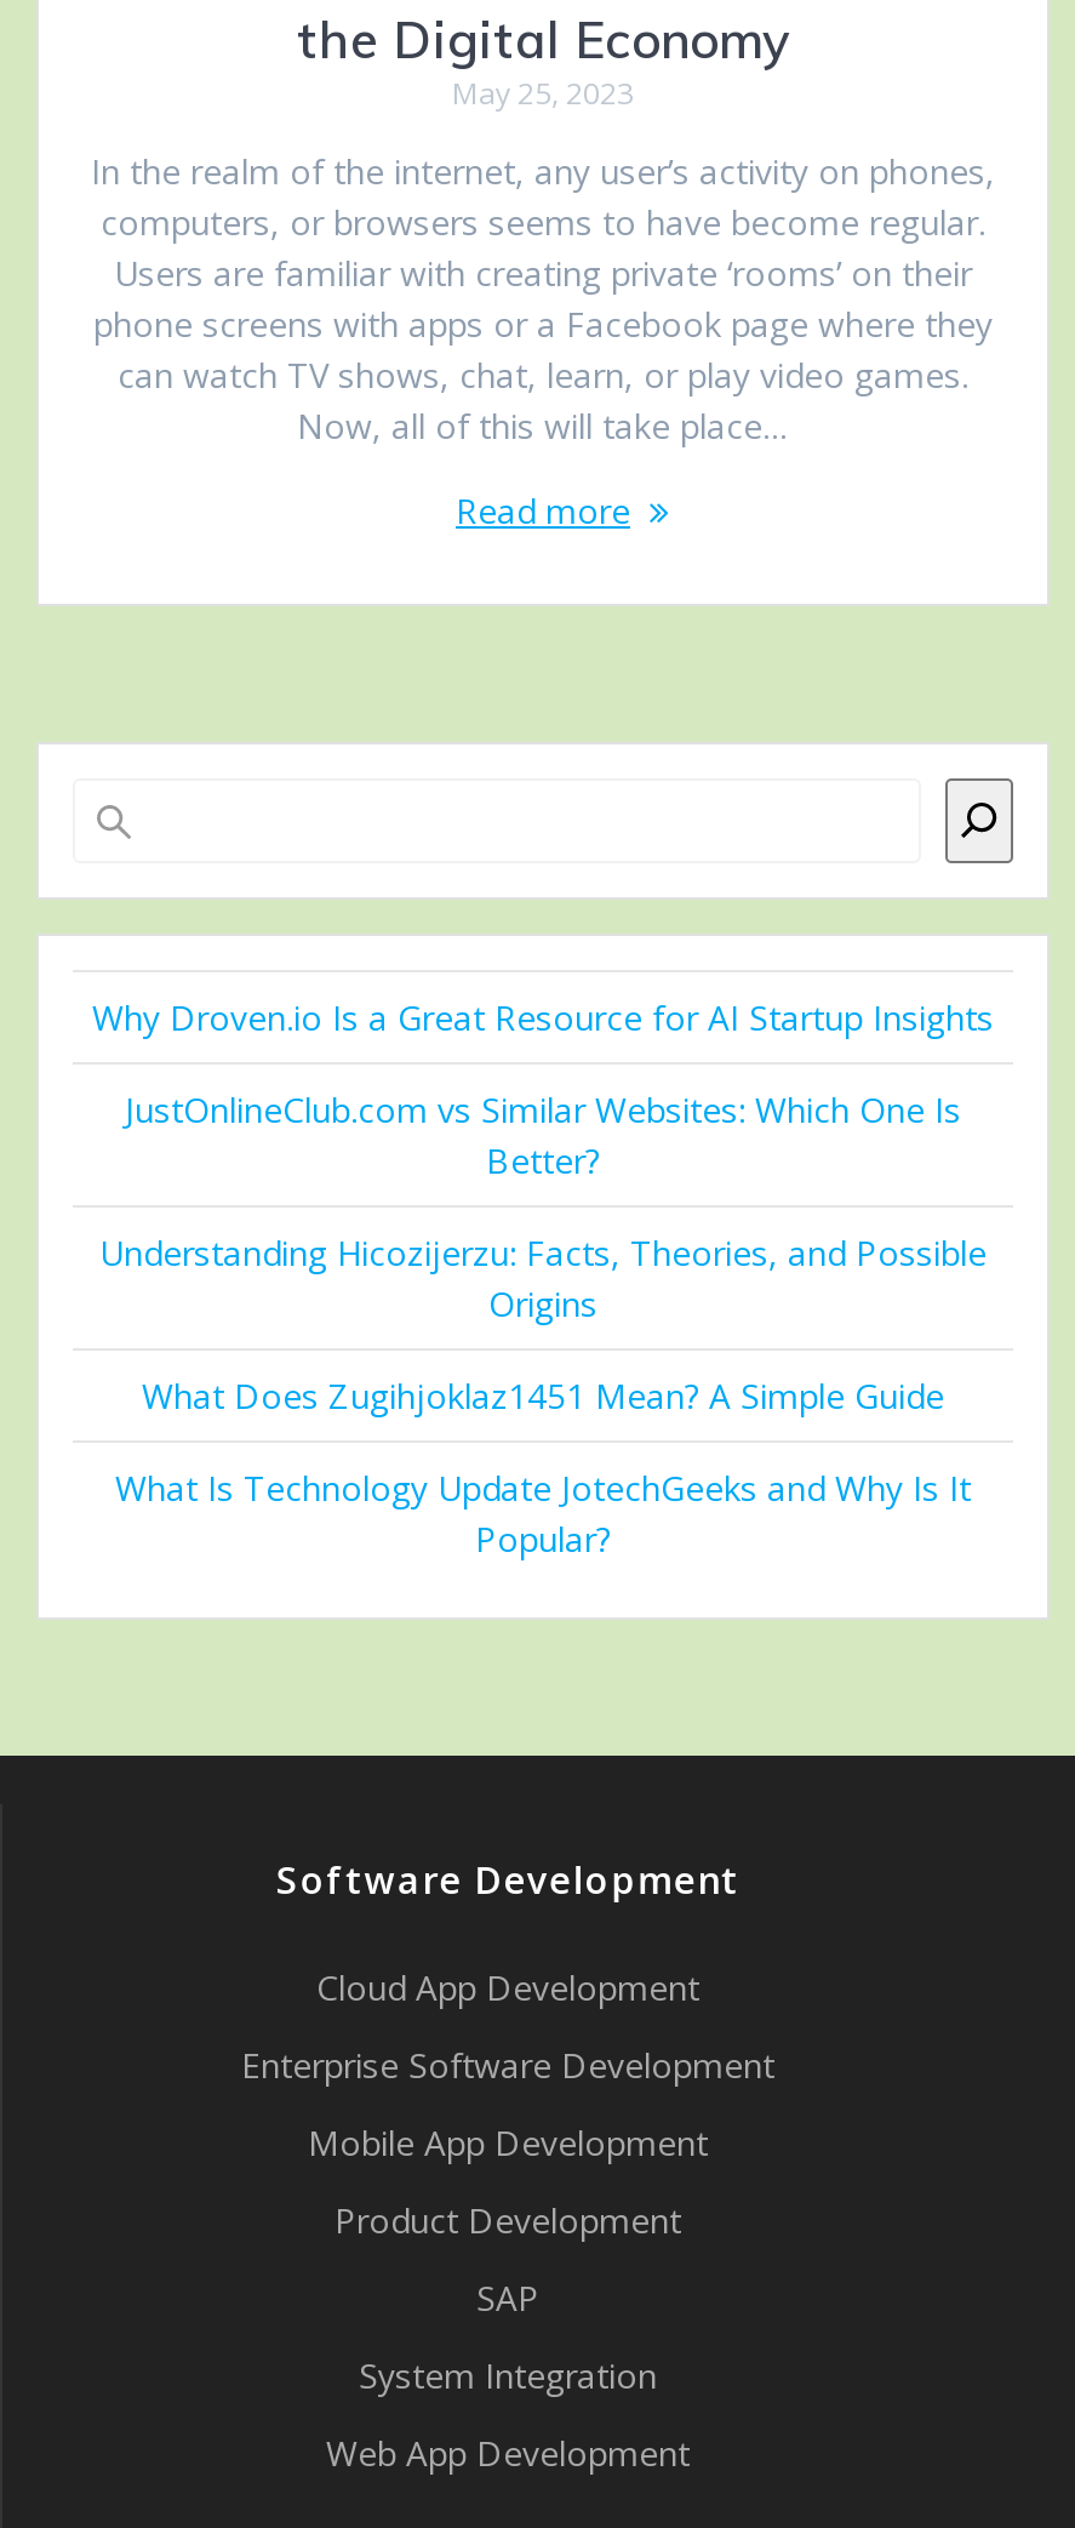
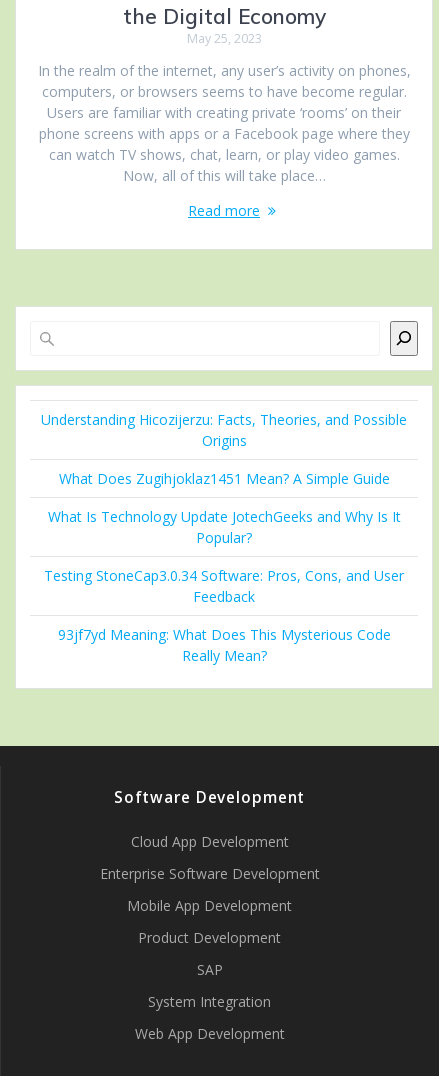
[92,994,994,1183] Why Droven.io Is a Great Resource for AI Startup Insights | JustOnlineClub.com vs Similar Websites: Which One Is | Better? -> none
moved [99,1229,987,1561] -> [41,410,407,547]: Understanding Hicozijerzu: Facts, Theories, and Possible | Origins | What Does Zugihjoklaz1451 Mean? A Simple Guide | What Is Technology Update JotechGeeks and Why Is It | Popular?
none -> [44,566,404,665] Testing StoneCap3.0.34 Software: Pros, Cons, and User | Feedback | 93jf7yd Meaning: What Does This Mysterious Code | Really Mean?

